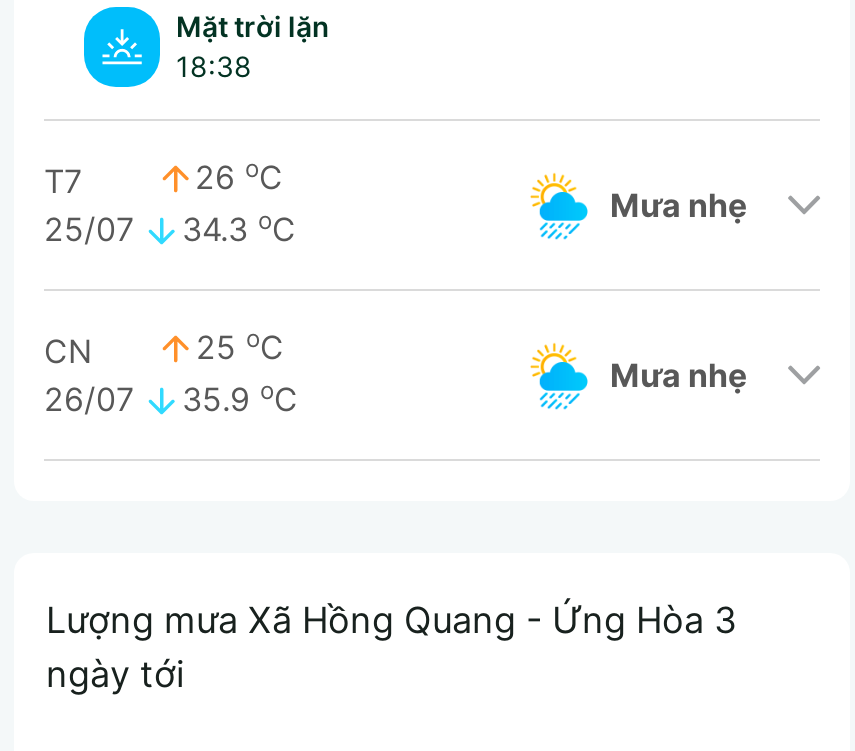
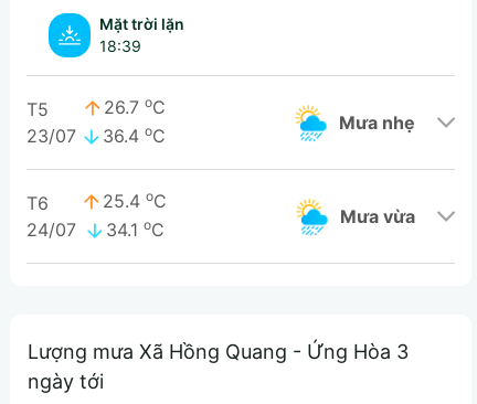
[176,49,252,83] 18:38 -> [99,36,141,55] 18:39
[44,161,134,249] T7 | 25/07 -> [26,98,76,147] T5 | 23/07
[182,153,296,249] 26 oC | 34.3 oC -> [103,94,166,147] 26.7 oC | 36.4 oC
[44,331,134,419] CN | 26/07 -> [26,192,76,241] T6 | 24/07
[182,323,748,419] 25 oC | 35.9 oC | mưa nhẹ -> [103,188,415,241] 25.4 oC | 34.1 oC | mưa vừa

